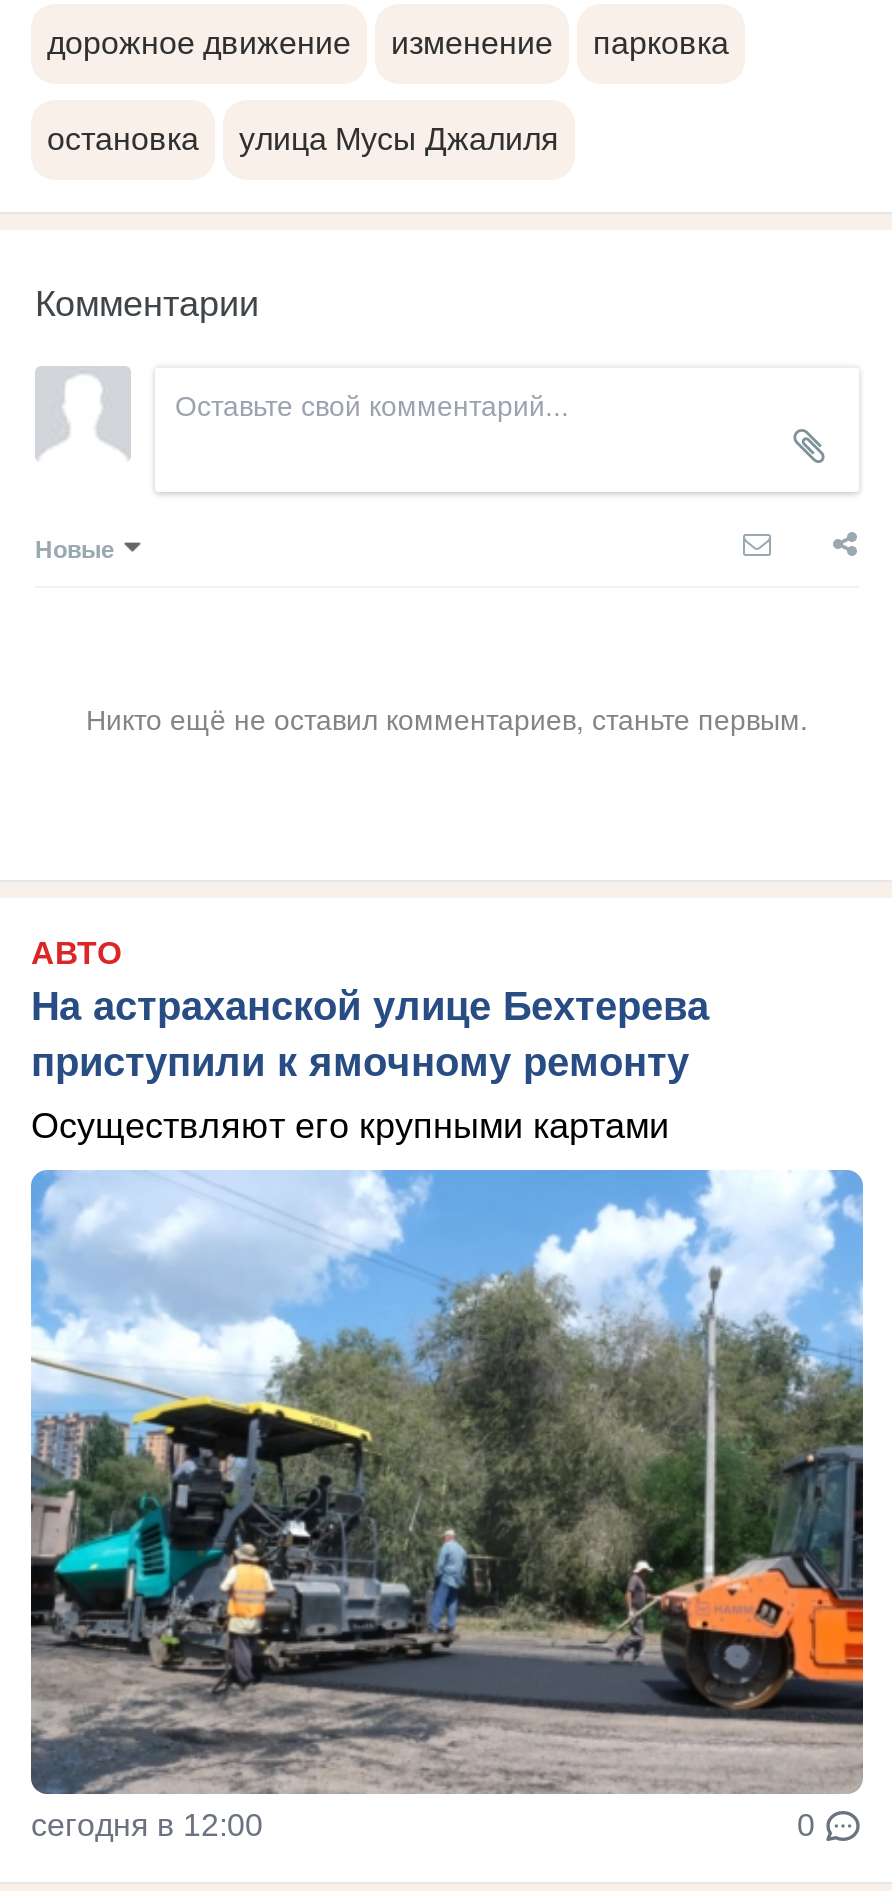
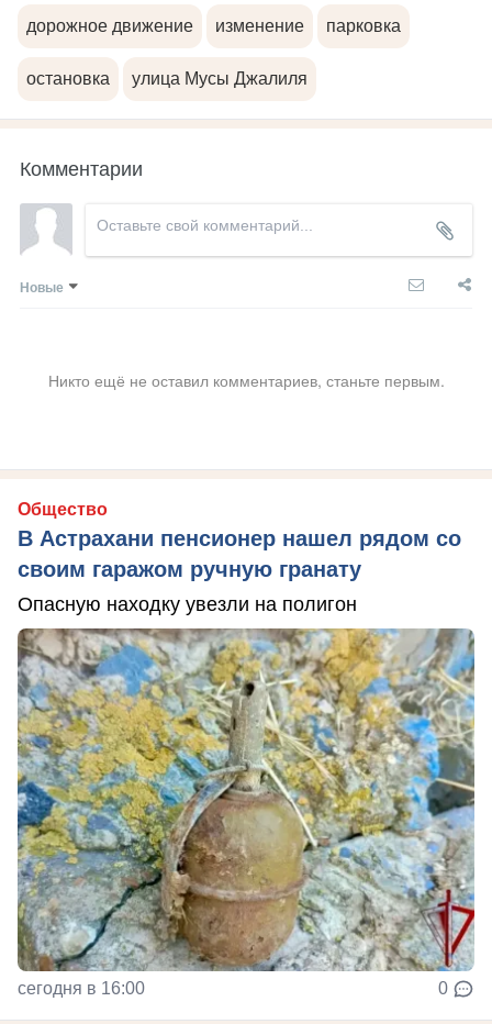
[31,936,709,1084] АВТО | На астраханской улице Бехтерева | приступили к ямочному ремонту -> [18,500,461,581] Общество | В Астрахани пенсионер нашел рядом со | своим гаражом ручную гранату
[31,1106,669,1146] Осуществляют его крупными картами -> [18,593,357,615] Опасную находку увезли на полигон
[29,1168,865,1842] [image] | сегодня в 12:00 -> [16,627,476,997] [image] | сегодня в 16:00

